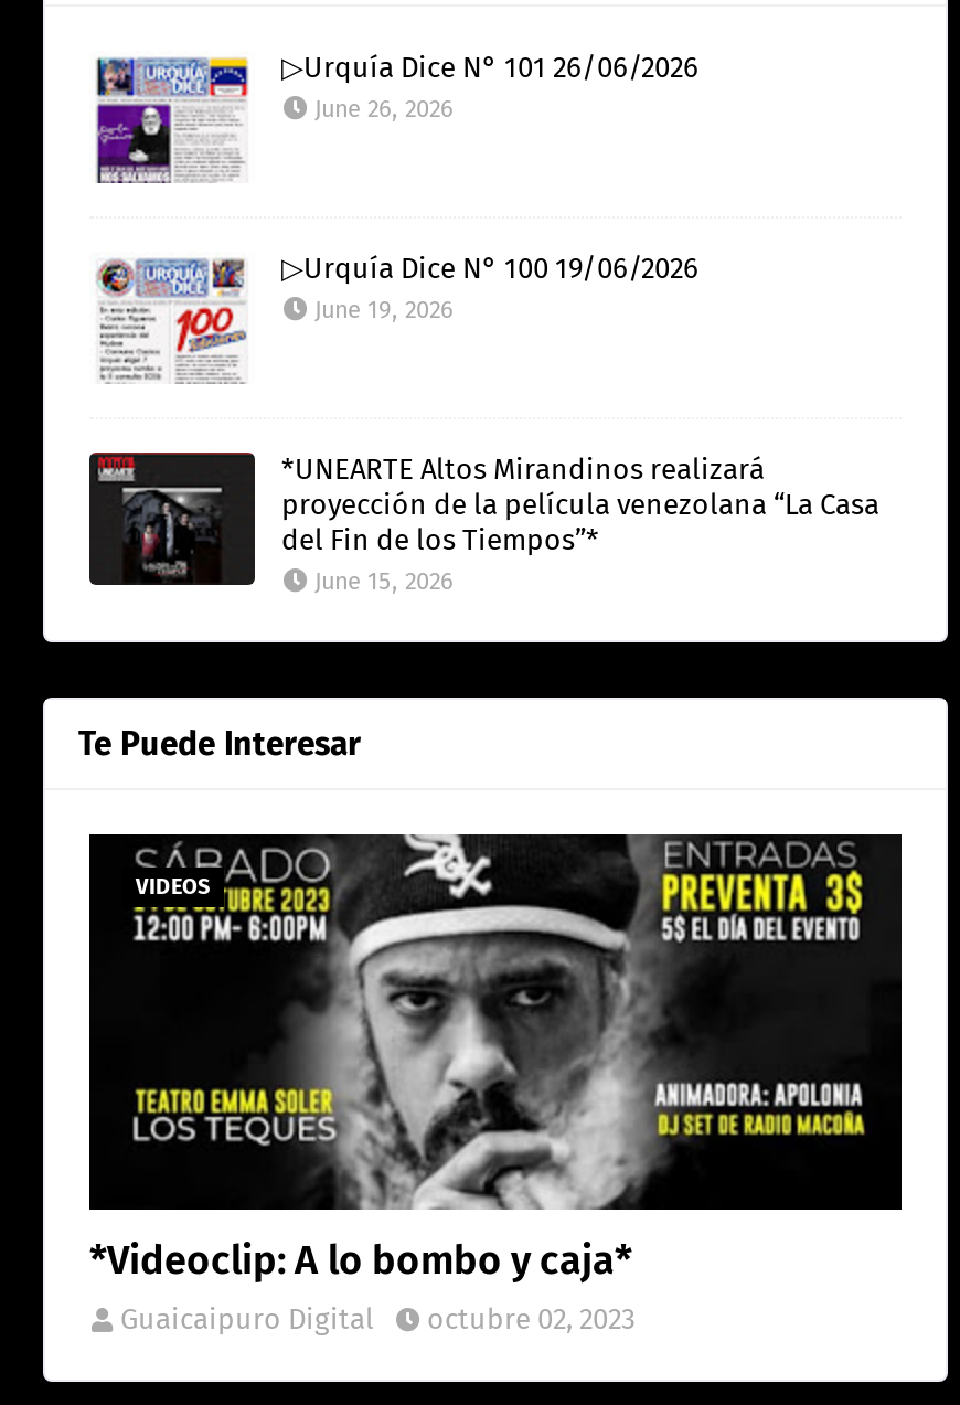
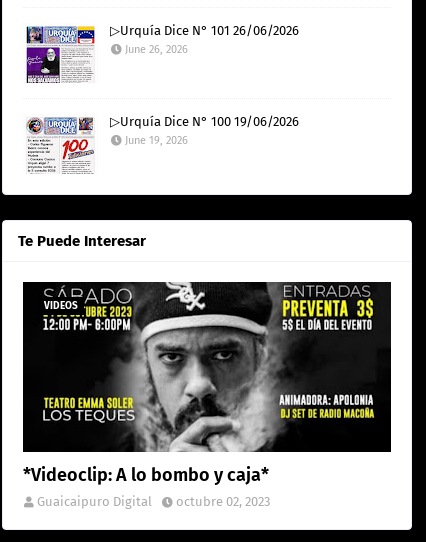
[87,450,879,596] [image] | *UNEARTE Altos Mirandinos realizará | proyección de la película venezolana “La Casa | del Fin de los Tiempos”* | June 15, 2026 -> none

